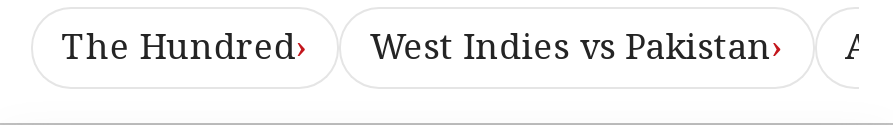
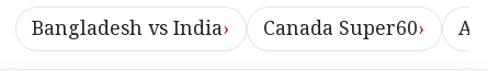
[62,21,771,77] The Hundred | West Indies vs Pakistan -> [32,14,418,44] Bangladesh vs India | Canada Super60

